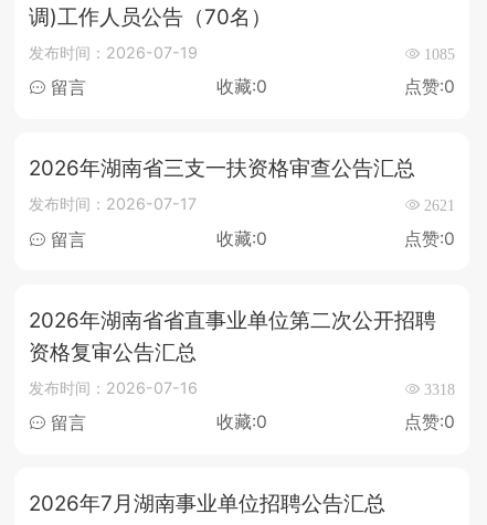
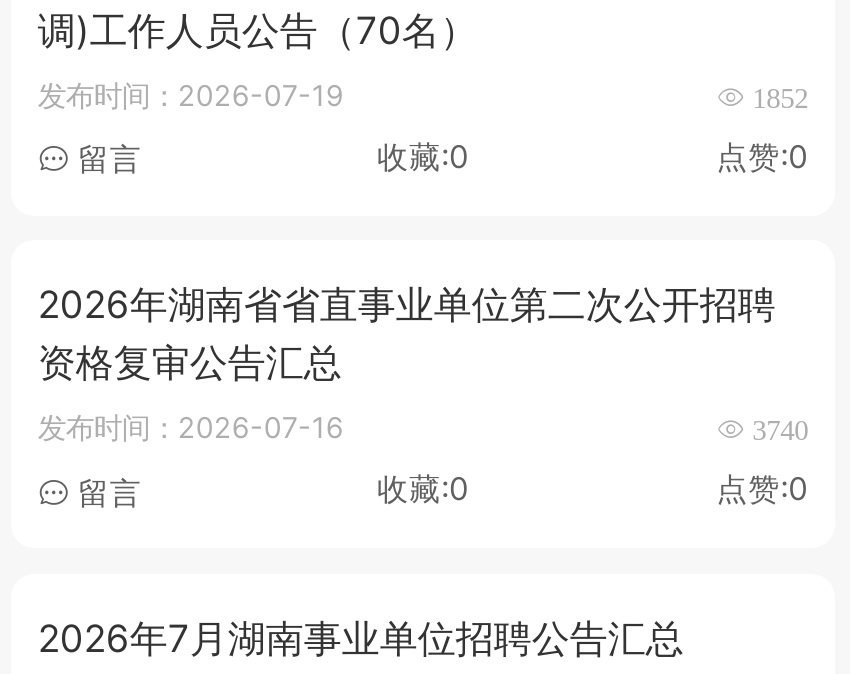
[29,45,455,213] 1085 | 留言 | 收藏:0 | 点赞:0 | 2026年湖南省三支一扶资格审查公告汇总 | 发布时间：2026-07-17 | 2621 -> [744,82,808,112] 1852
[419,380,455,397] 3318 -> [744,415,808,445] 3740

